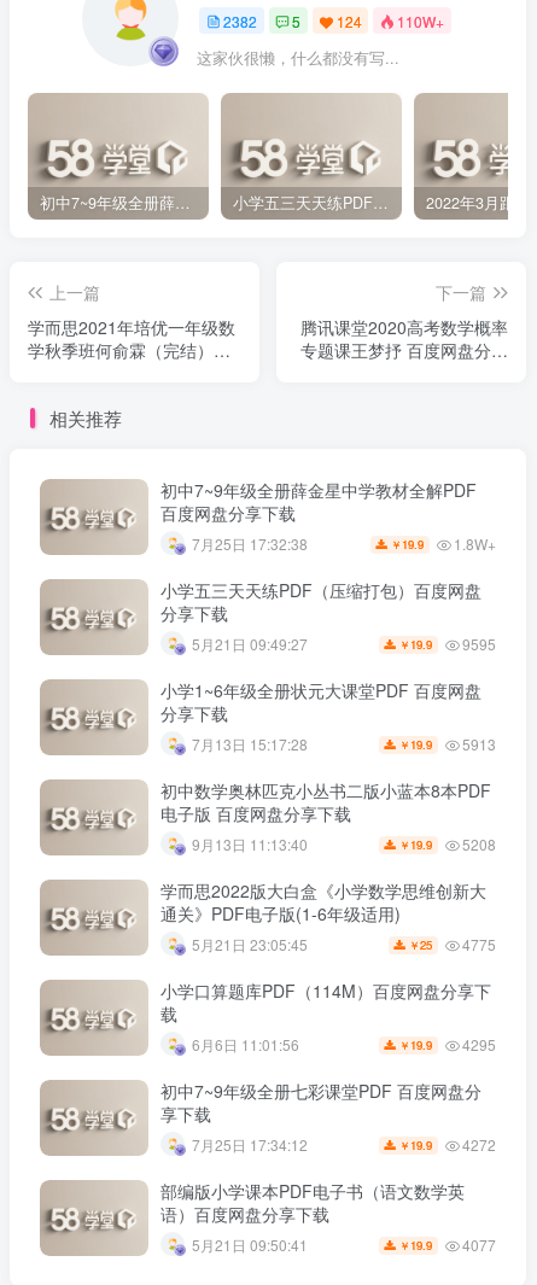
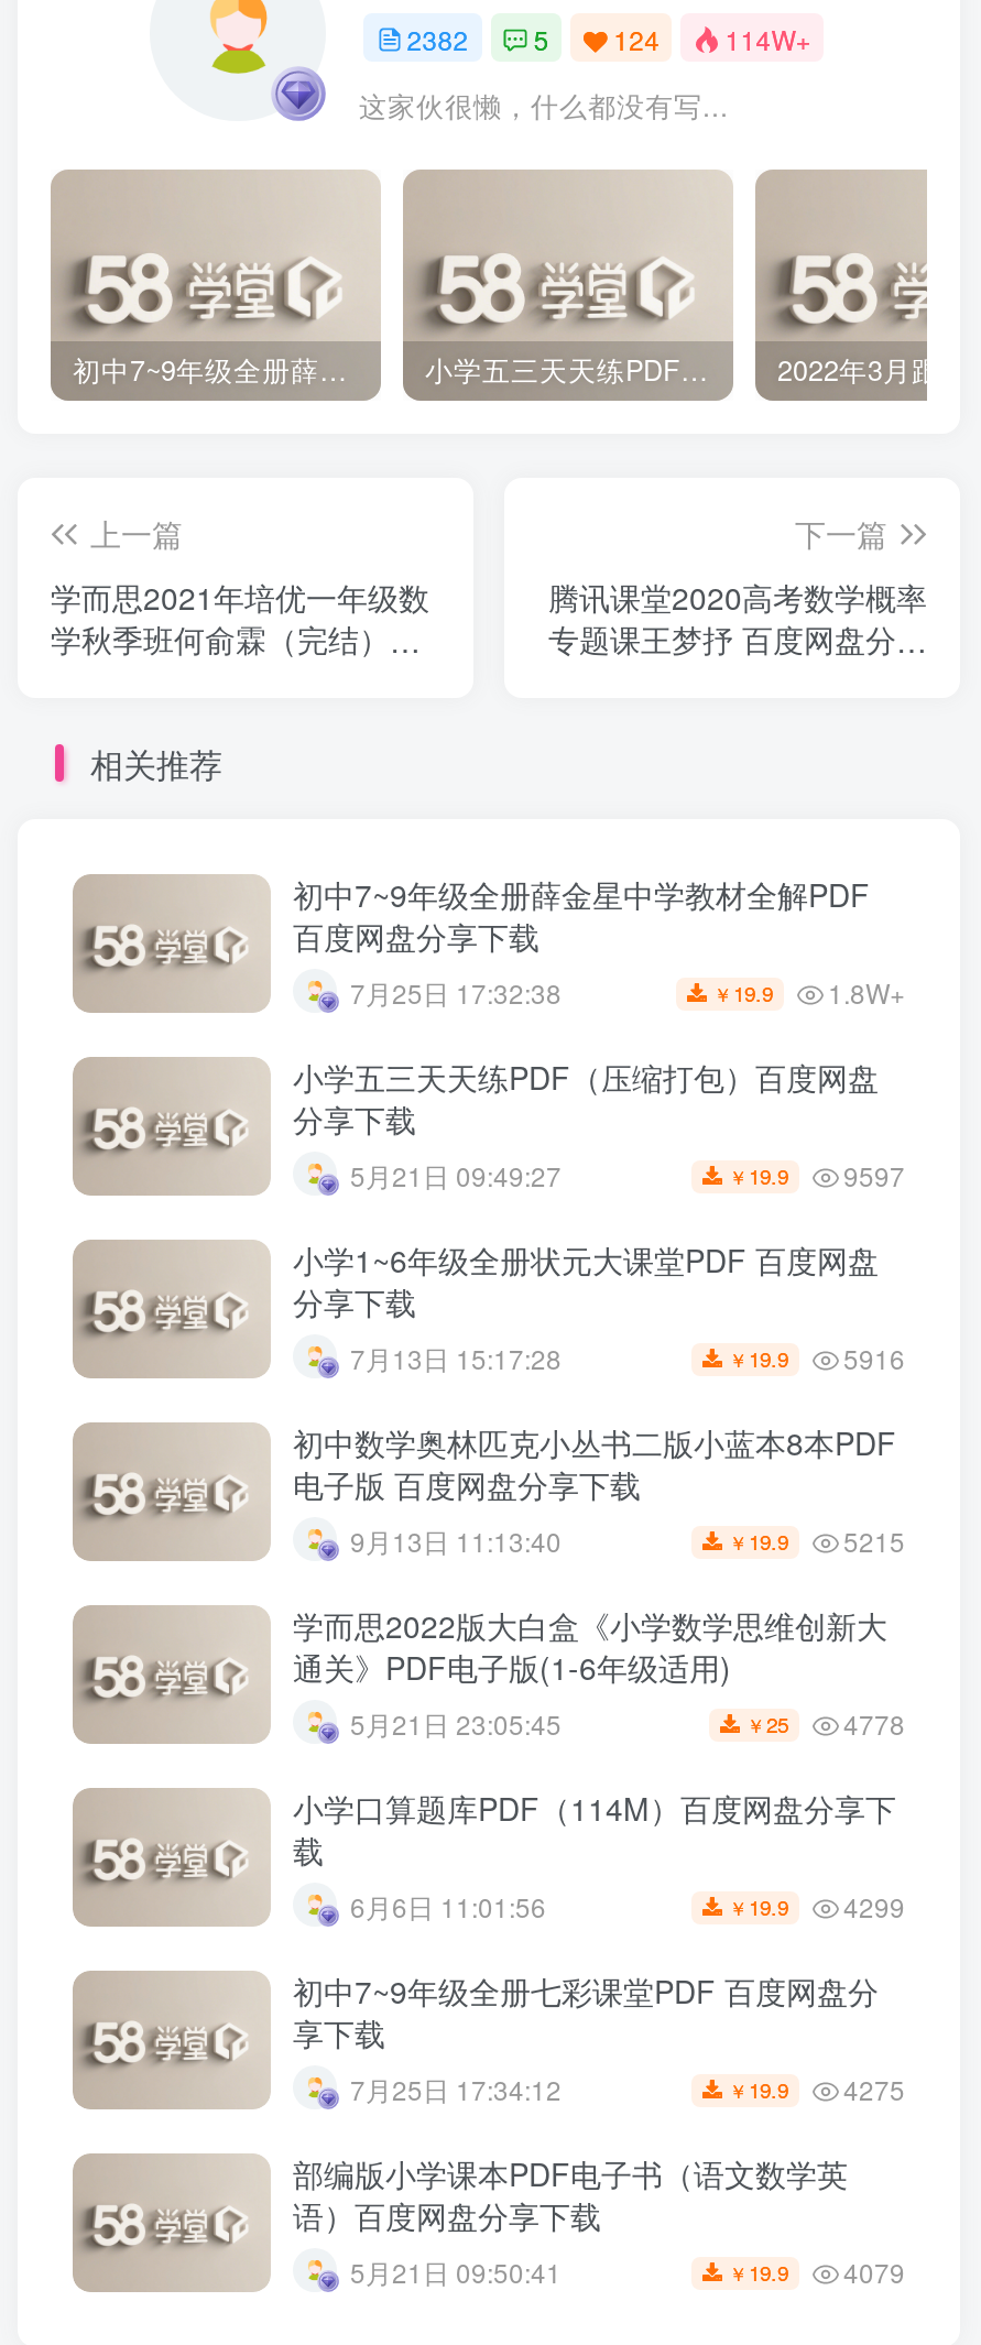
[223,10,444,31] 2382 5 124 110W+ -> [407,19,811,56] 2382 5 124 114W+
[399,633,496,654] ￥19.9 9595 -> [729,1156,905,1193] ￥19.9 9597
[399,733,496,754] ￥19.9 5913 -> [729,1338,905,1376] ￥19.9 5916
[399,834,496,854] ￥19.9 5208 -> [729,1521,905,1558] ￥19.9 5215
[409,934,496,954] ￥25 4775 -> [746,1704,905,1741] ￥25 4778
[399,1034,496,1054] ￥19.9 4295 -> [729,1887,905,1924] ￥19.9 4299
[399,1134,496,1154] ￥19.9 4272 -> [729,2069,905,2107] ￥19.9 4275
[399,1234,496,1255] ￥19.9 4077 -> [729,2252,905,2290] ￥19.9 4079

